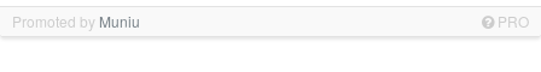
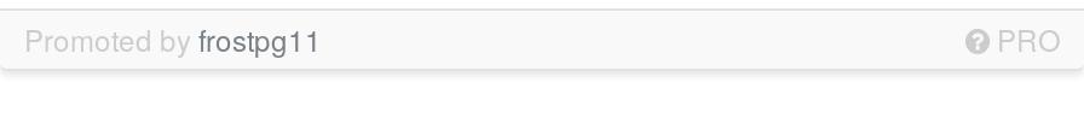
[12,11,140,31] Promoted by Muniu -> [24,18,322,59] Promoted by frostpg11

